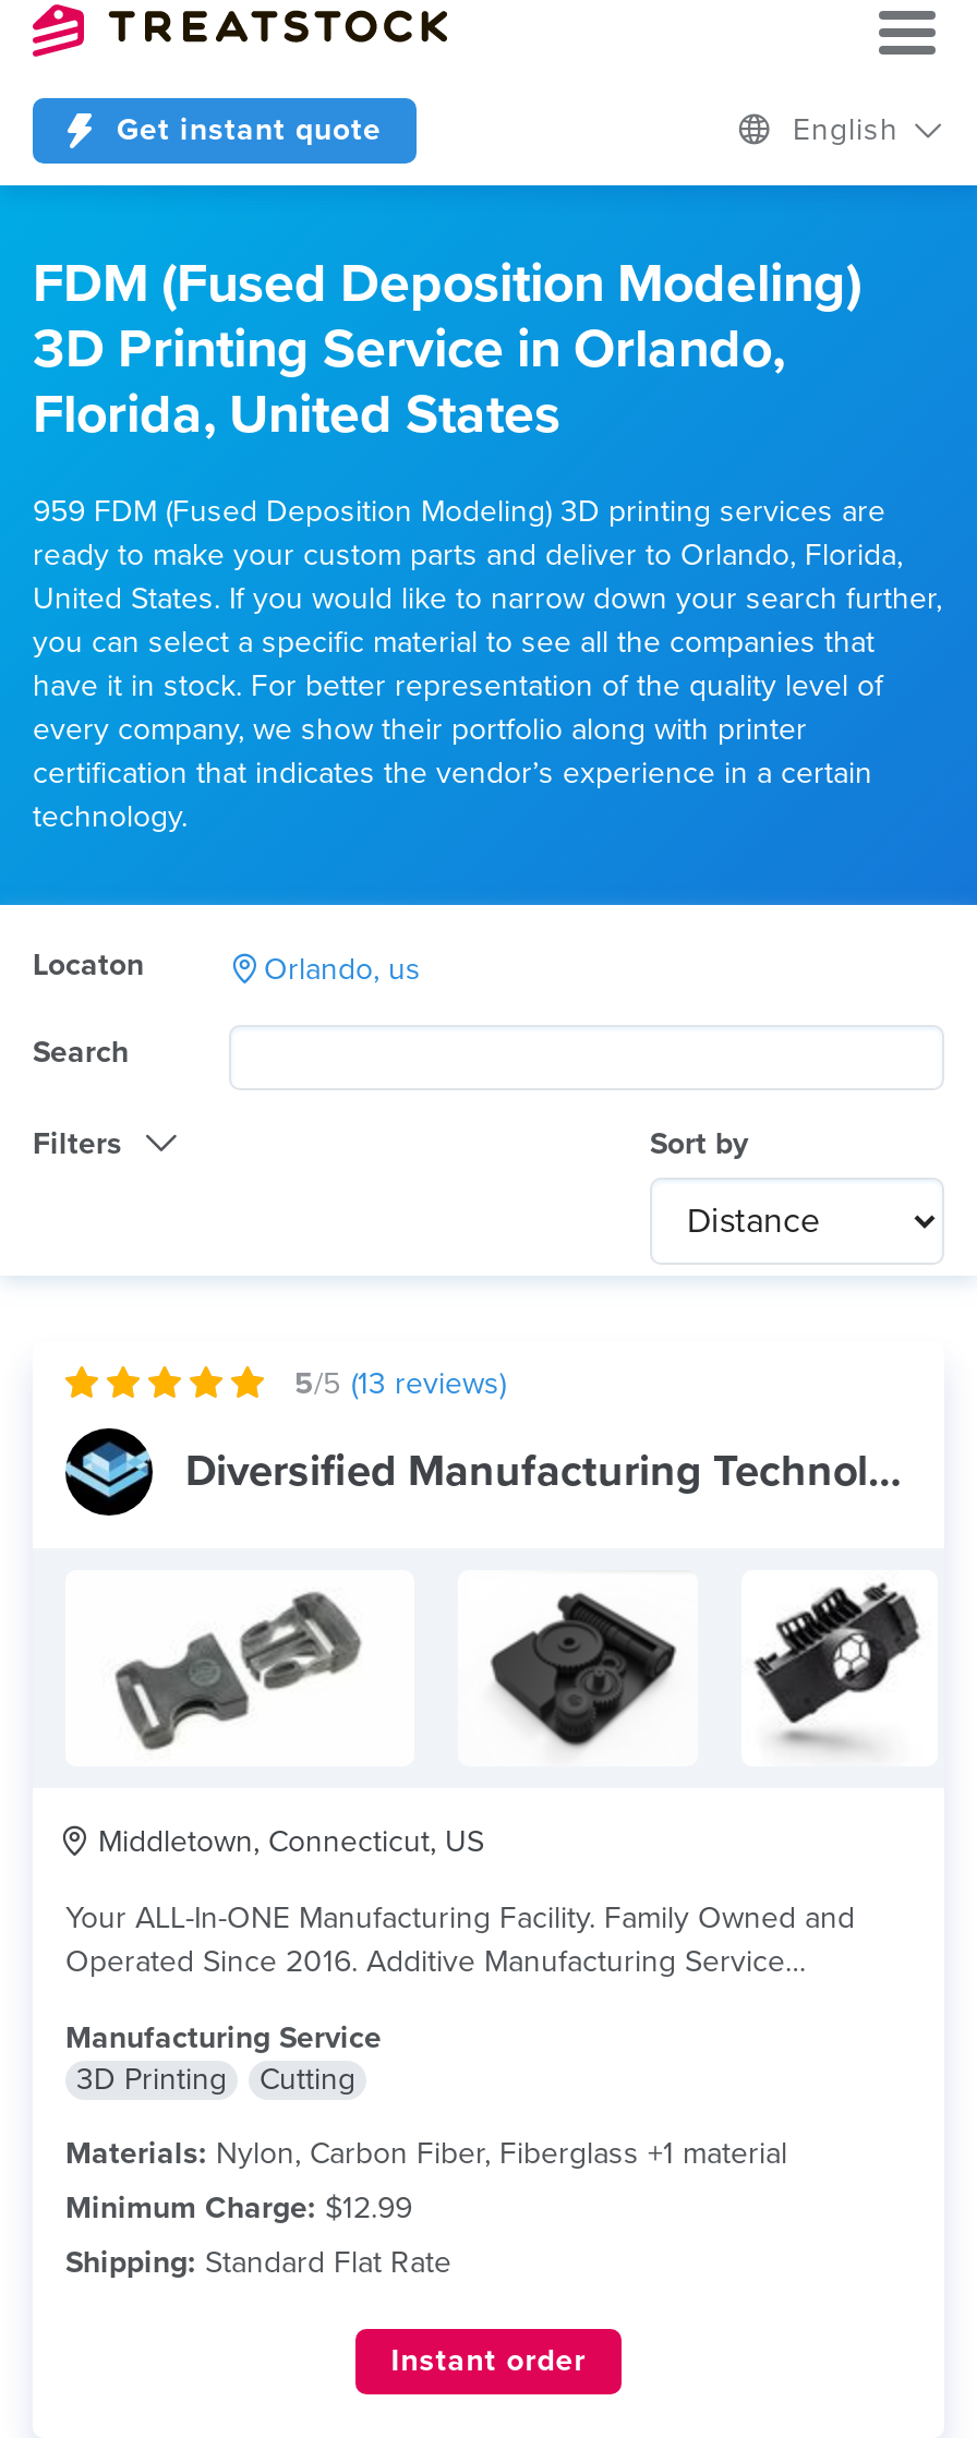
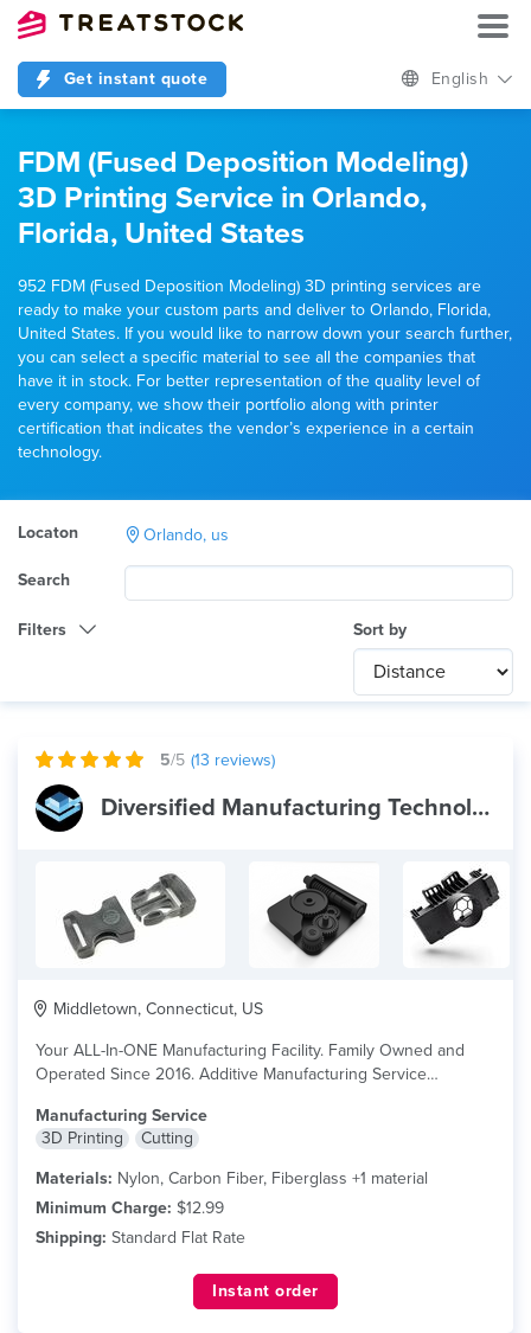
[33,493,885,530] 959 FDM (Fused Deposition Modeling) 3D printing services are -> [18,276,481,296] 952 FDM (Fused Deposition Modeling) 3D printing services are

